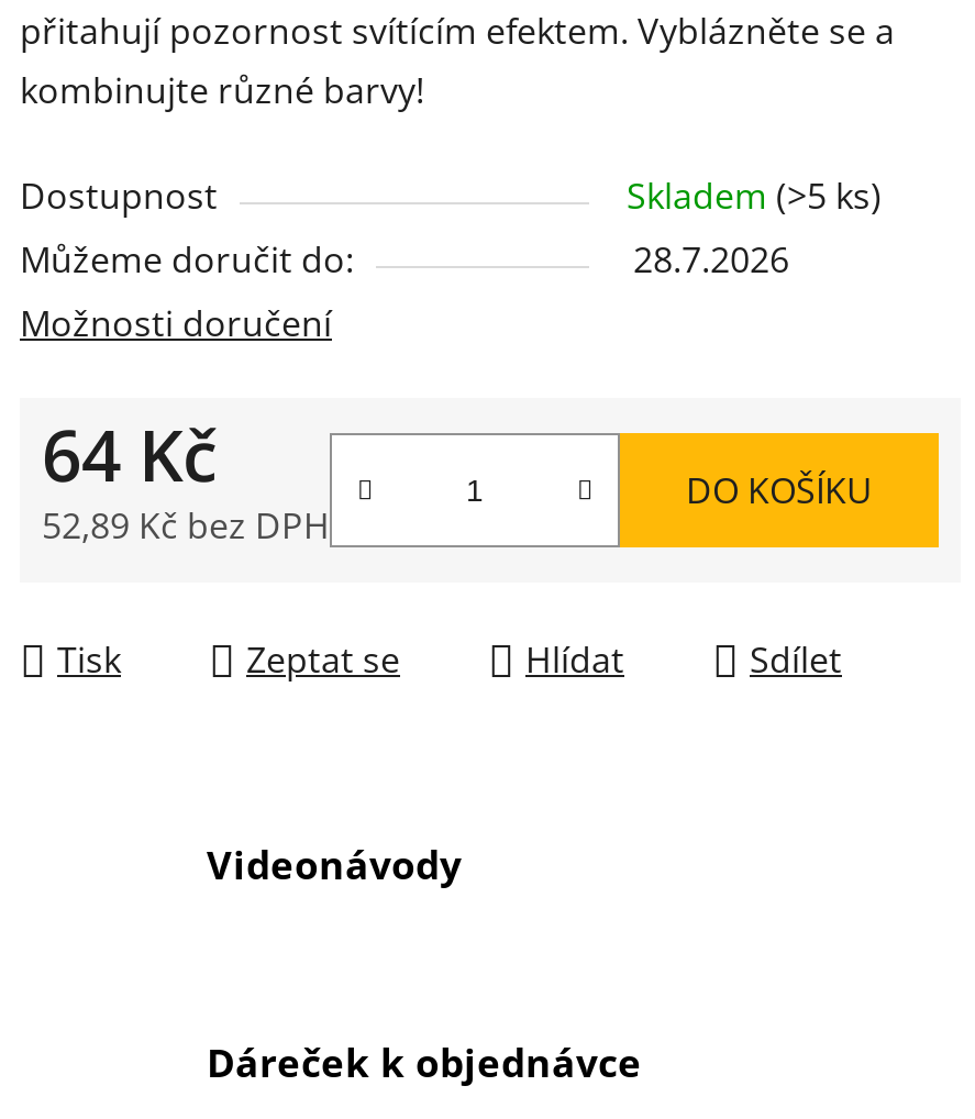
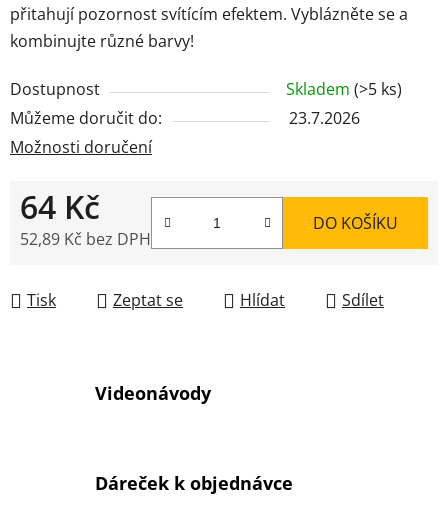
[633,236,789,284] 28.7.2026 -> [289,107,360,129] 23.7.2026

